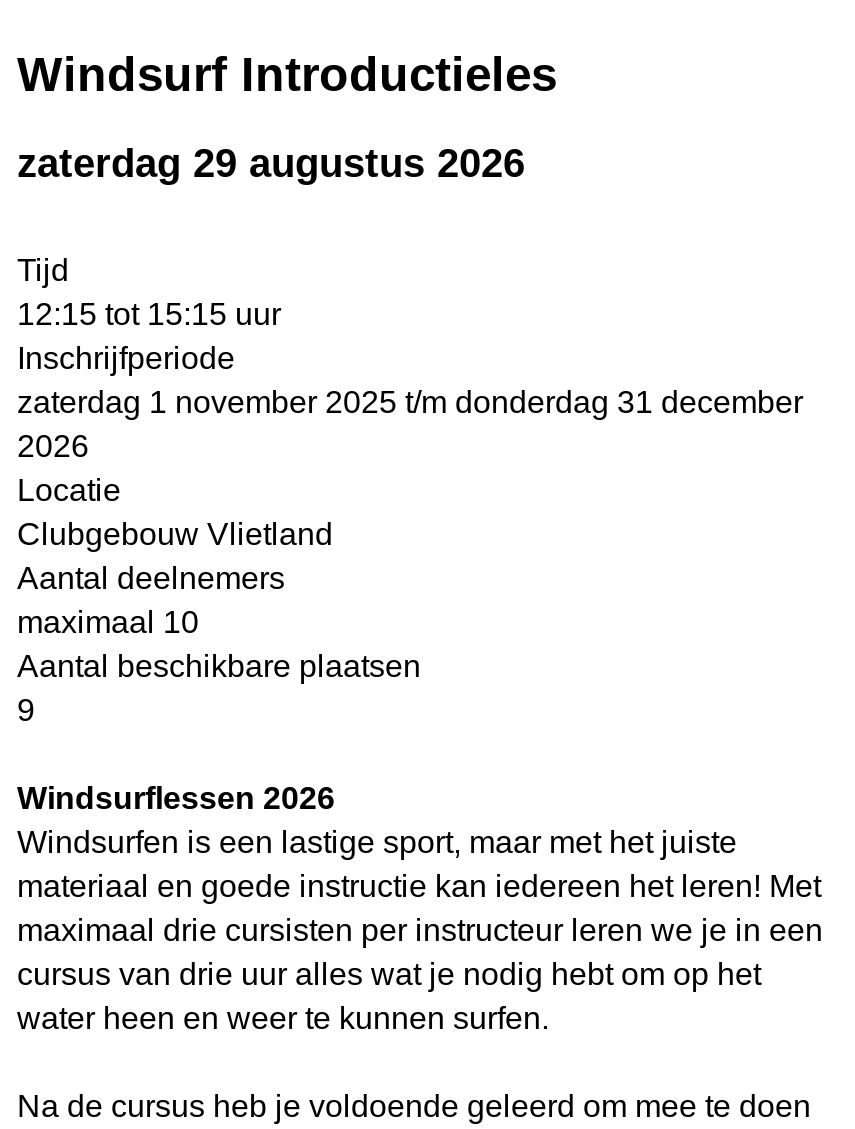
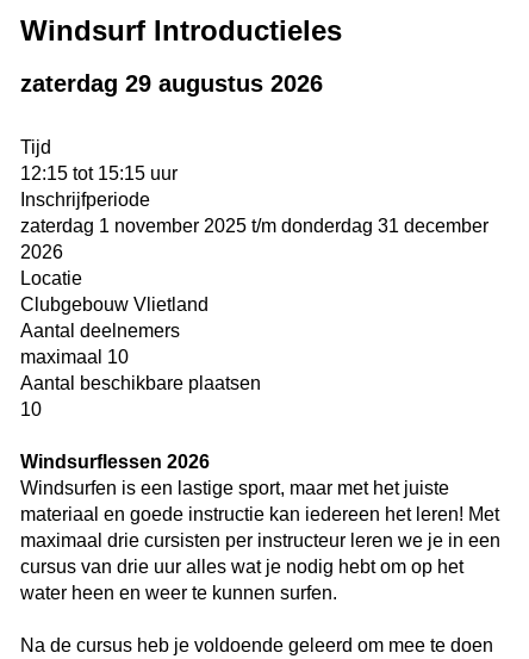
[17,693,35,727] 9 -> [20,399,42,419] 10

